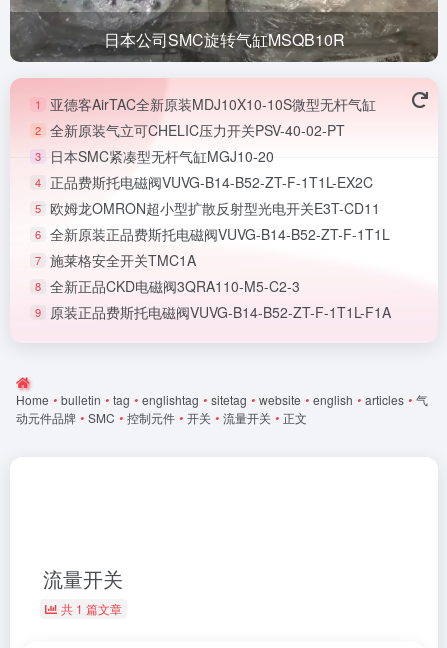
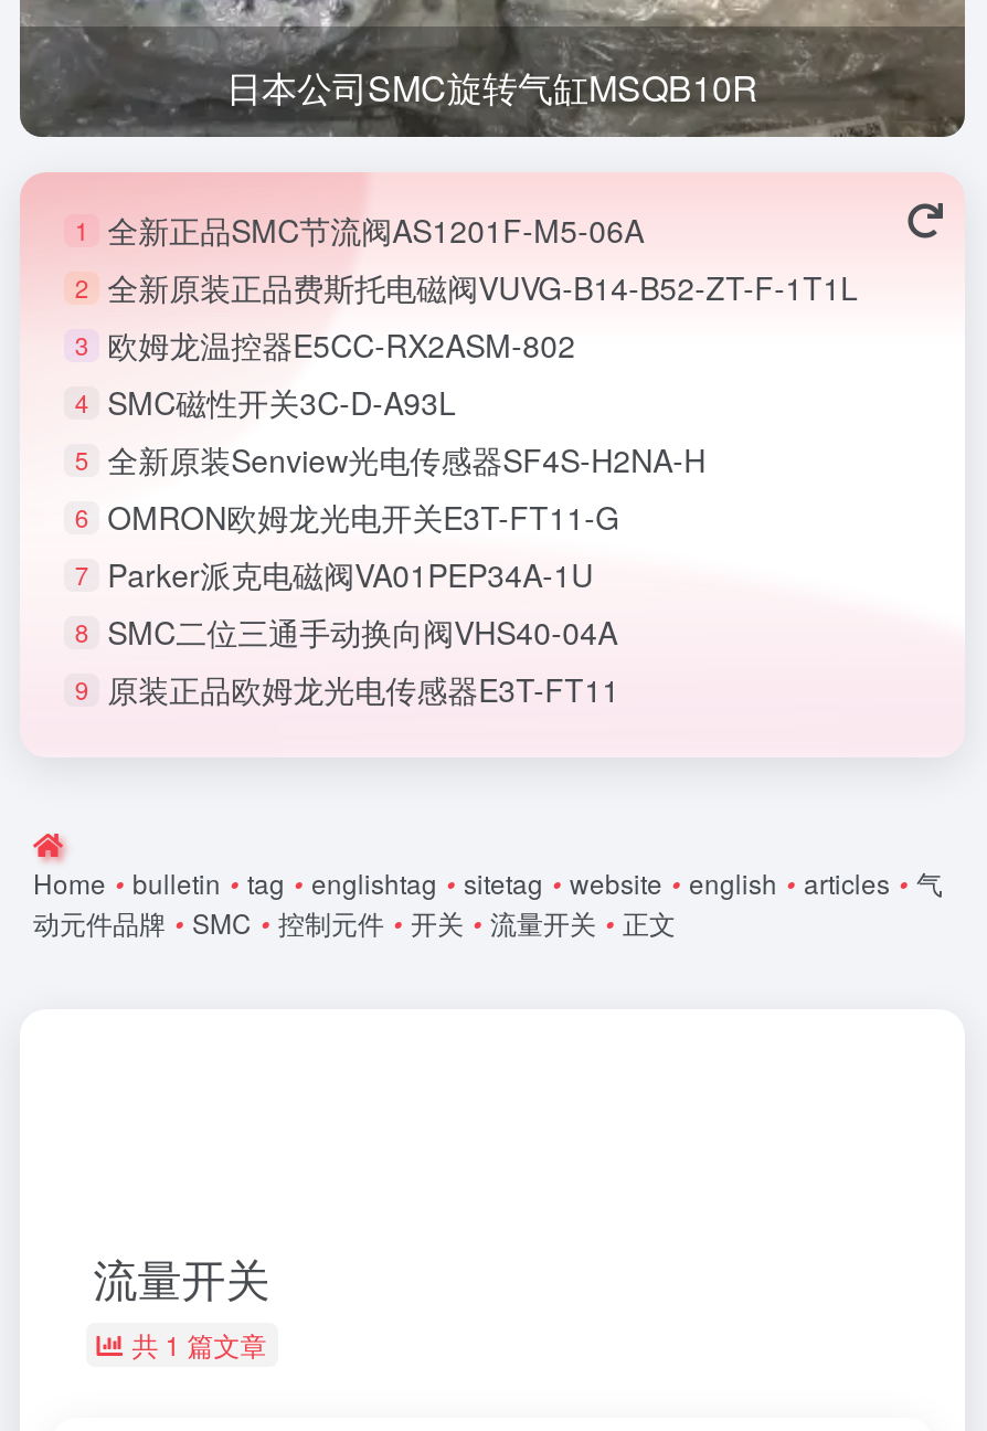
[35,94,391,322] 1 亚德客AirTAC全新原装MDJ10X10-10S微型无杆气缸 | 2 全新原装气立可CHELIC压力开关PSV-40-02-PT | 3 日本SMC紧凑型无杆气缸MGJ10-20 | 4 正品费斯托电磁阀VUVG-B14-B52-ZT-F-1T1L-EX2C | 5 欧姆龙OMRON超小型扩散反射型光电开关E3T-CD11 | 6 全新原装正品费斯托电磁阀VUVG-B14-B52-ZT-F-1T1L | 7 施莱格安全开关TMC1A | 8 全新正品CKD电磁阀3QRA110-M5-C2-3 | 9 原装正品费斯托电磁阀VUVG-B14-B52-ZT-F-1T1L-F1A -> [75,207,858,710] 1 全新正品SMC节流阀AS1201F-M5-06A | 2 全新原装正品费斯托电磁阀VUVG-B14-B52-ZT-F-1T1L | 3 欧姆龙温控器E5CC-RX2ASM-802 | 4 SMC磁性开关3C-D-A93L | 5 全新原装Senview光电传感器SF4S-H2NA-H | 6 OMRON欧姆龙光电开关E3T-FT11-G | 7 Parker派克电磁阀VA01PEP34A-1U | 8 SMC二位三通手动换向阀VHS40-04A | 9 原装正品欧姆龙光电传感器E3T-FT11

